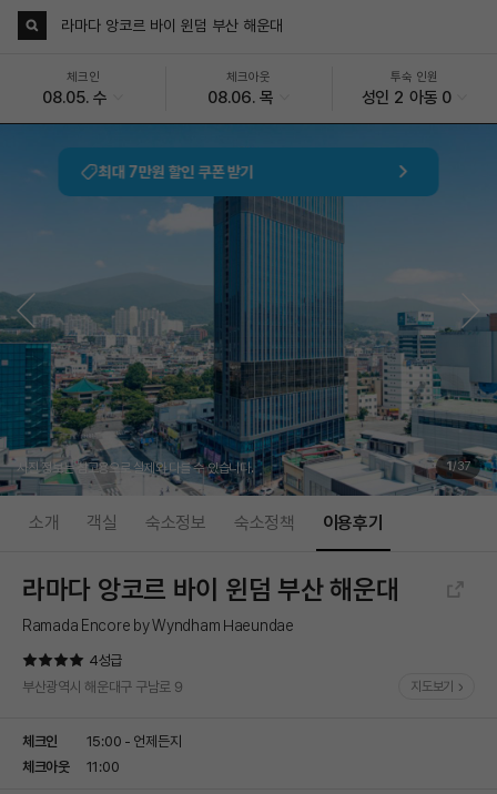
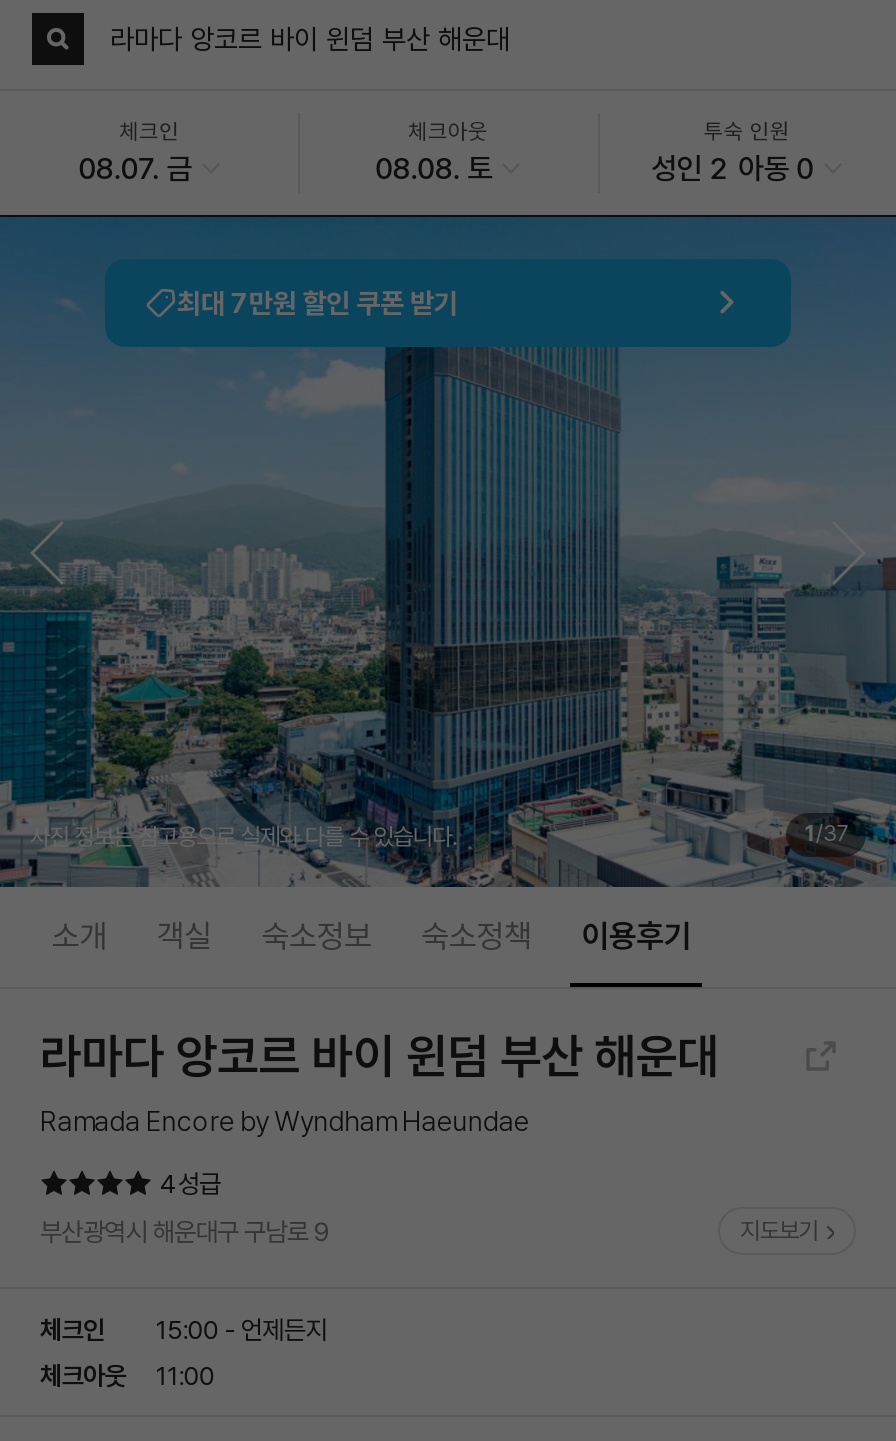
[43,88,108,108] 08.05. 수 -> [79,151,192,187] 08.07. 금
[208,88,274,108] 08.06. 목 -> [375,151,493,187] 08.08. 토

